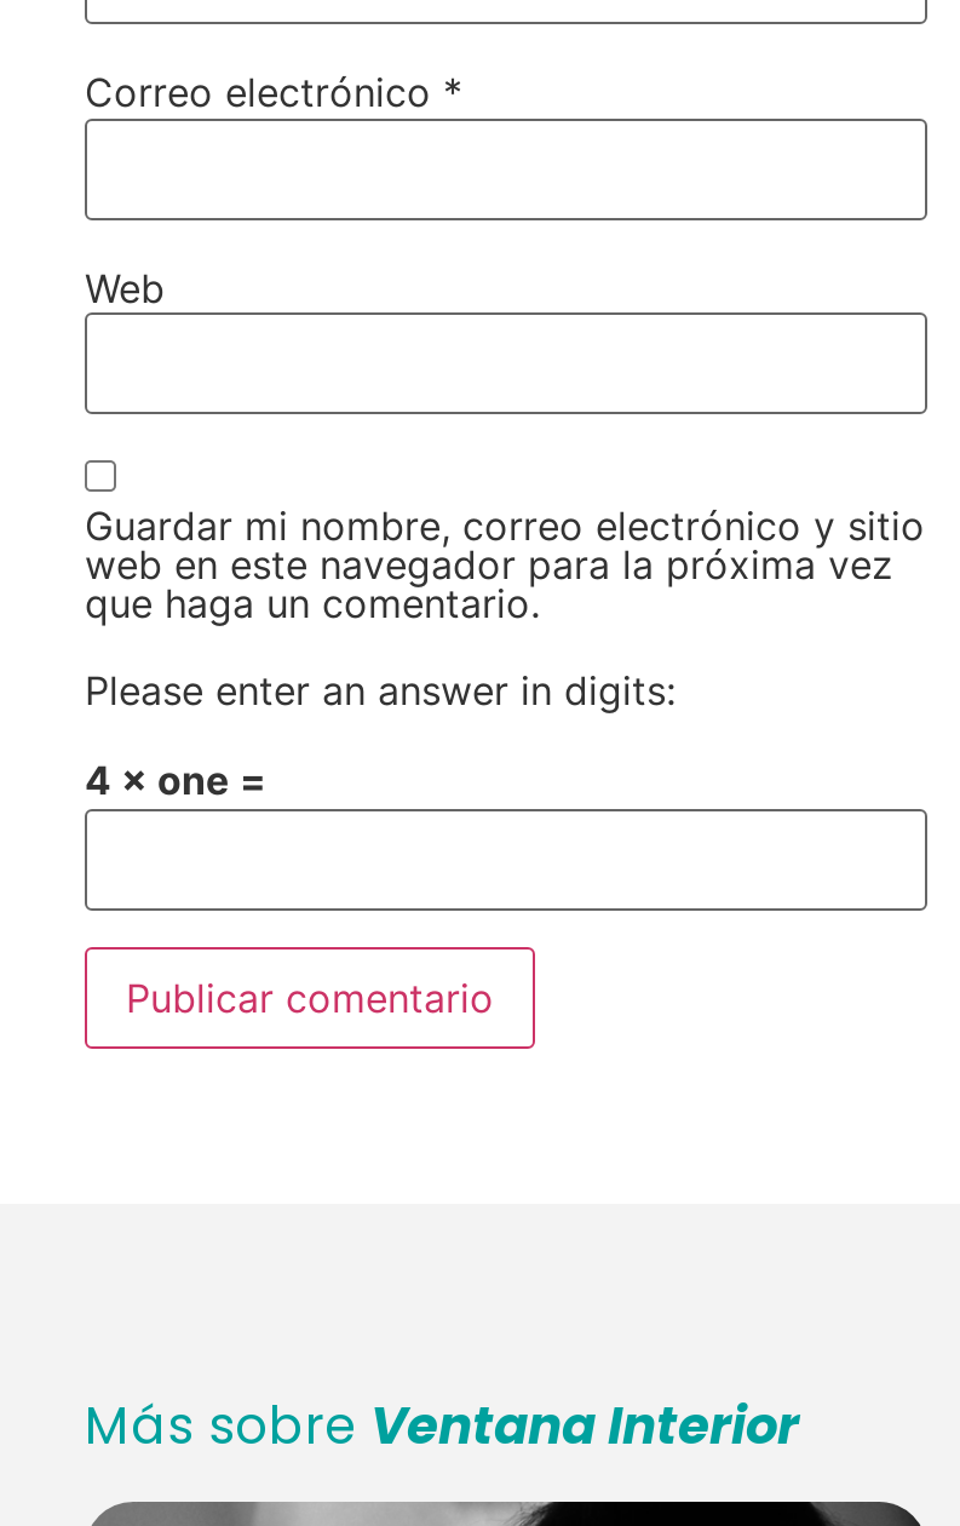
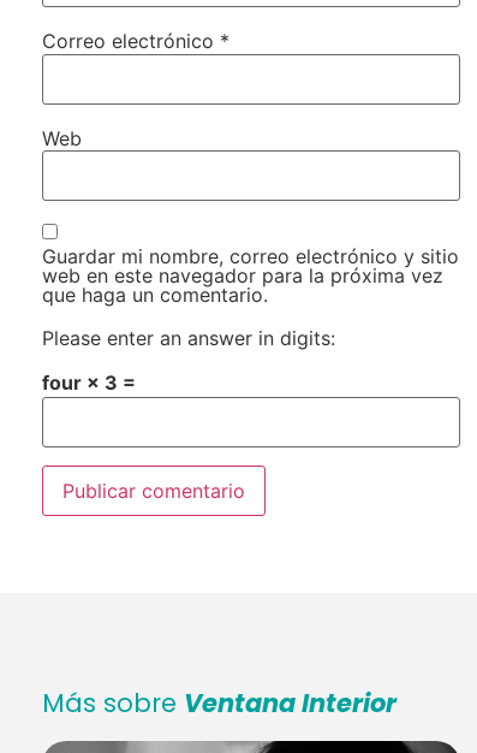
[85,756,266,805] 4 × one = -> [42,371,136,395] four × 3 =

